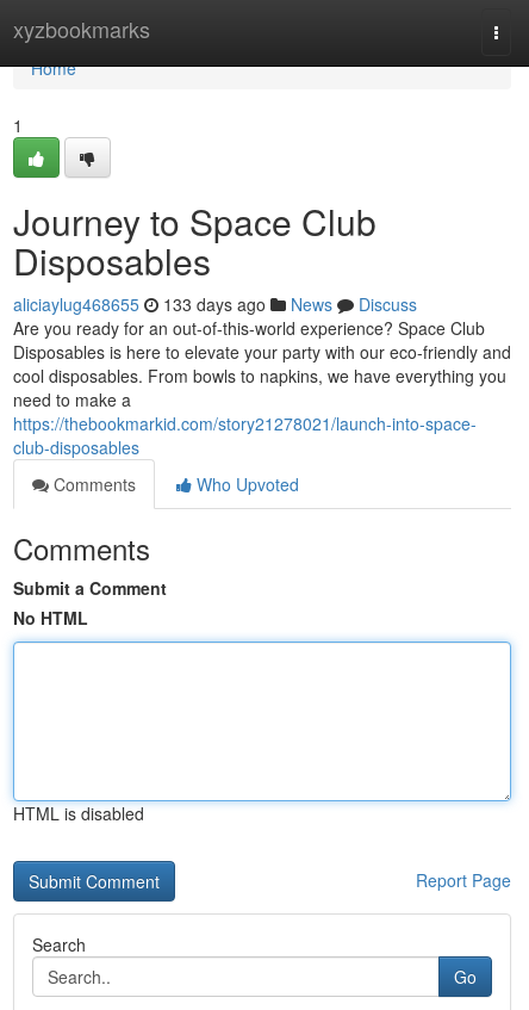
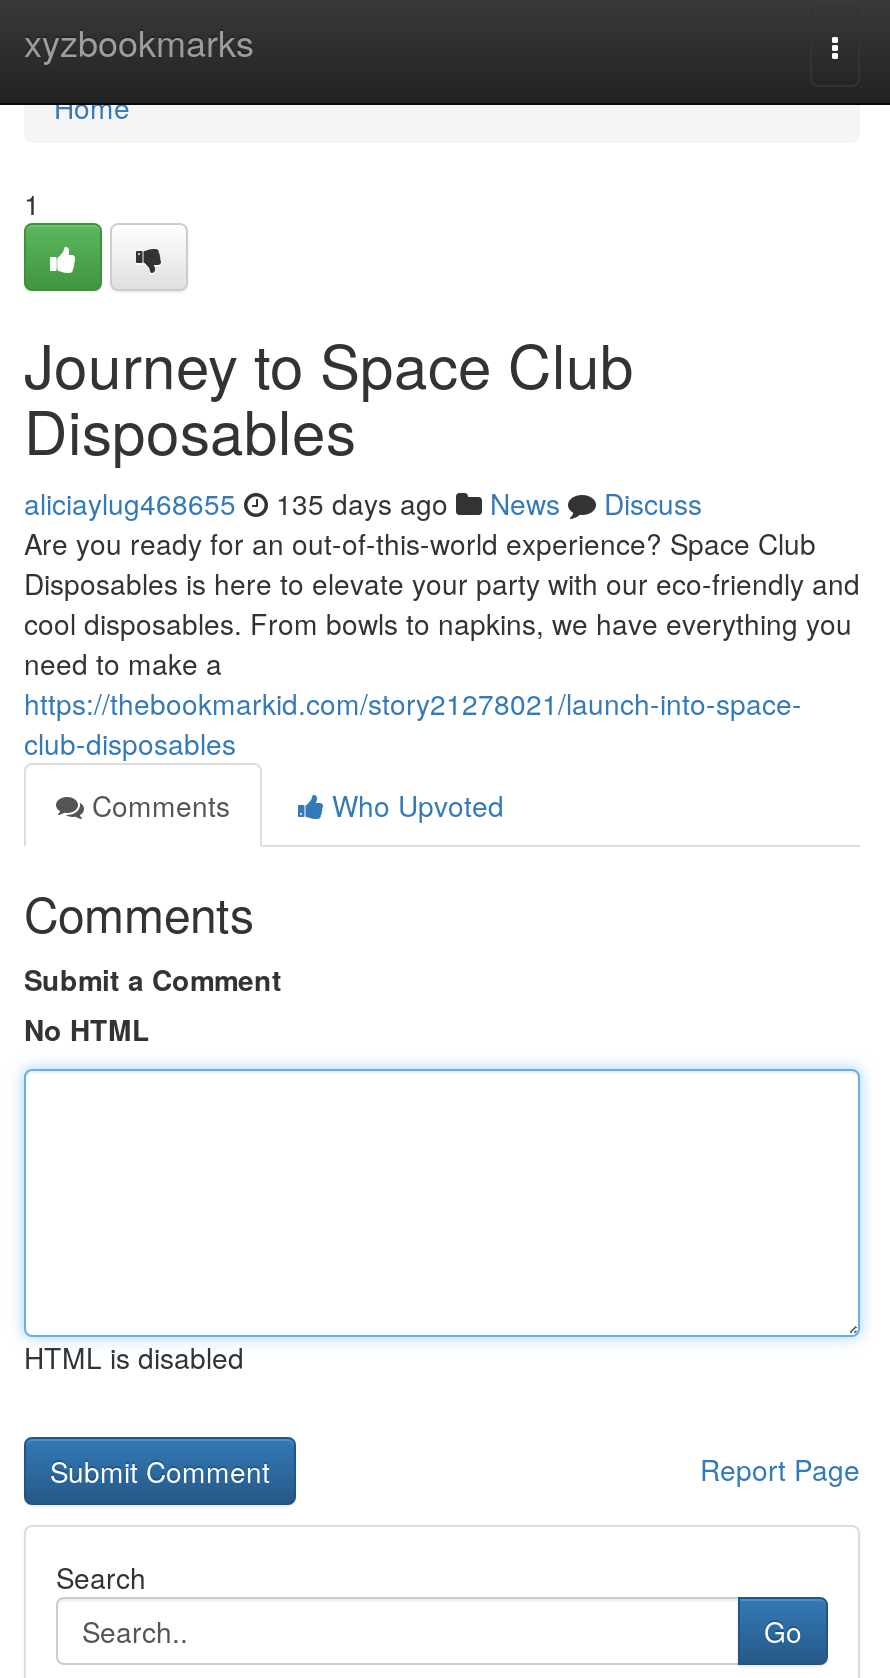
[13,292,417,316] aliciaylug468655 133 days ago News Discuss -> [24,483,702,523] aliciaylug468655 135 days ago News Discuss

